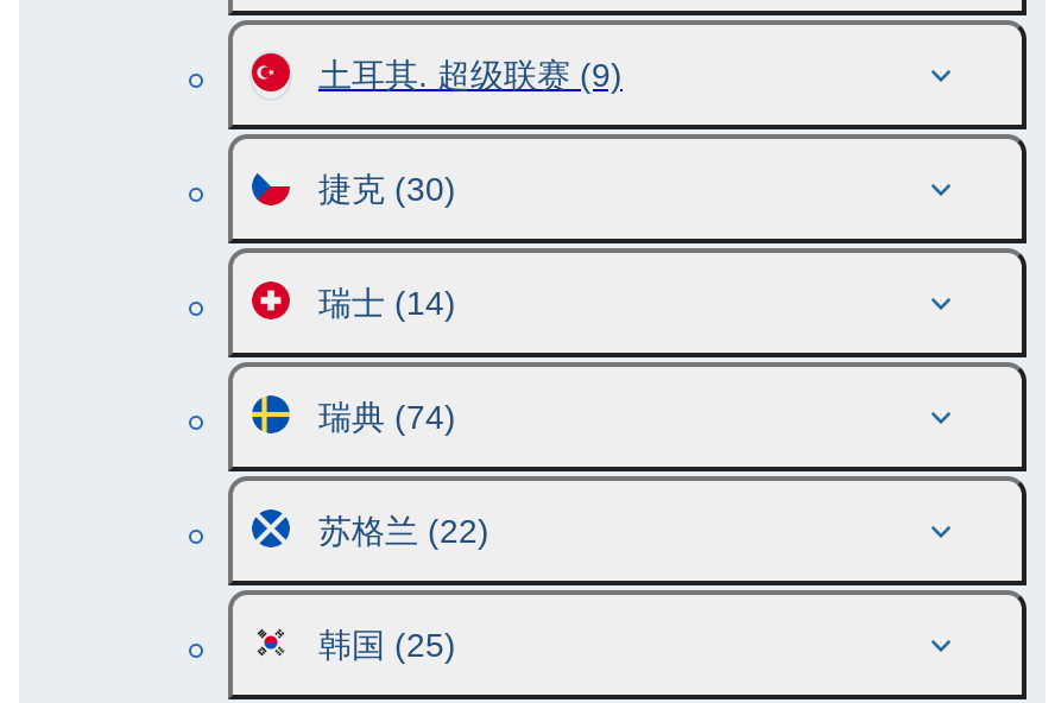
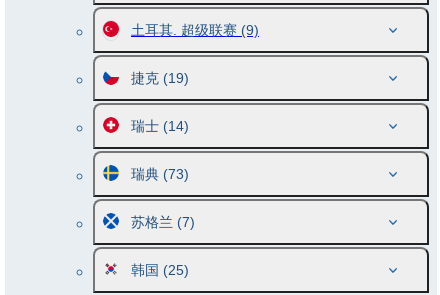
[318,170,456,208] 捷克(30) -> [131,70,189,86] 捷克(19)
[318,398,456,436] 瑞典(74) -> [131,166,189,182] 瑞典(73)
[318,512,489,550] 苏格兰(22) -> [131,214,195,230] 苏格兰(7)

